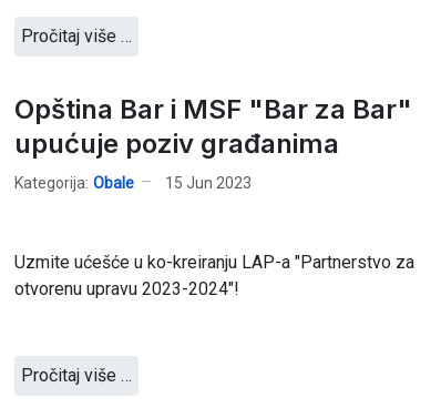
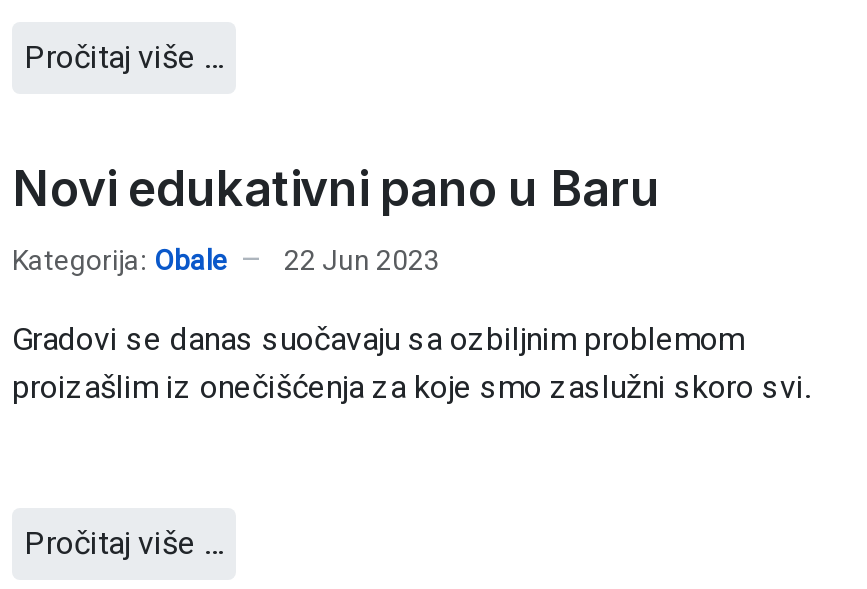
[14,94,412,160] Opština Bar i MSF "Bar za Bar" | upućuje poziv građanima -> [12,161,660,219] Novi edukativni pano u Baru
[14,174,252,192] Kategorija: Obale 15 Jun 2023 -> [12,244,440,276] Kategorija: Obale 22 Jun 2023
[14,252,414,300] Uzmite ućešće u ko-kreiranju LAP-a "Partnerstvo za | otvorenu upravu 2023-2024"! -> [12,321,810,407] Gradovi se danas suočavaju sa ozbiljnim problemom | proizašlim iz onečišćenja za koje smo zaslužni skoro svi.

